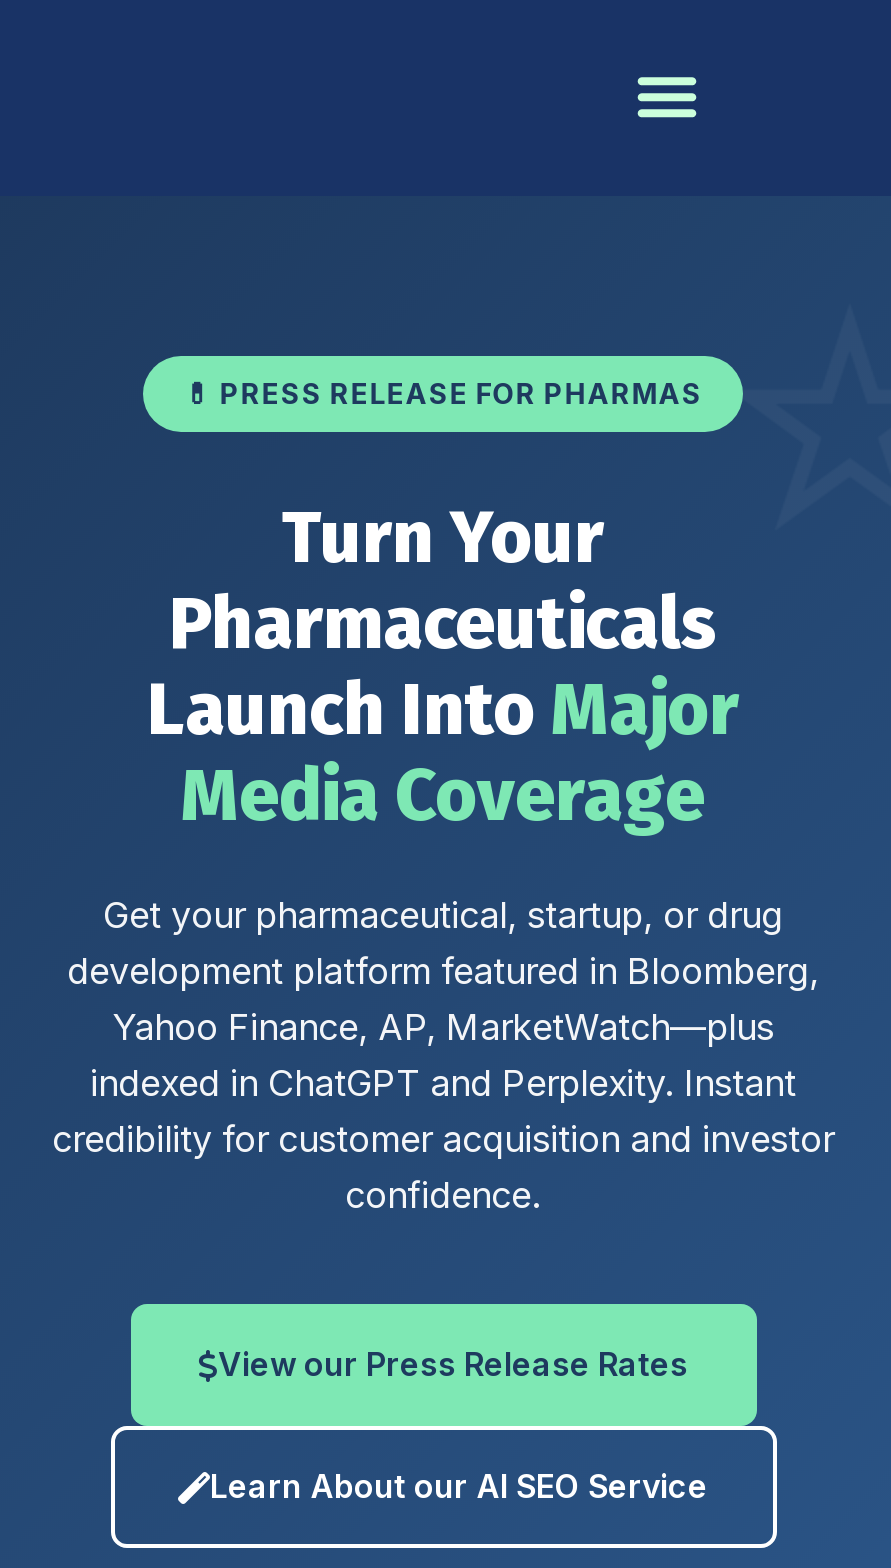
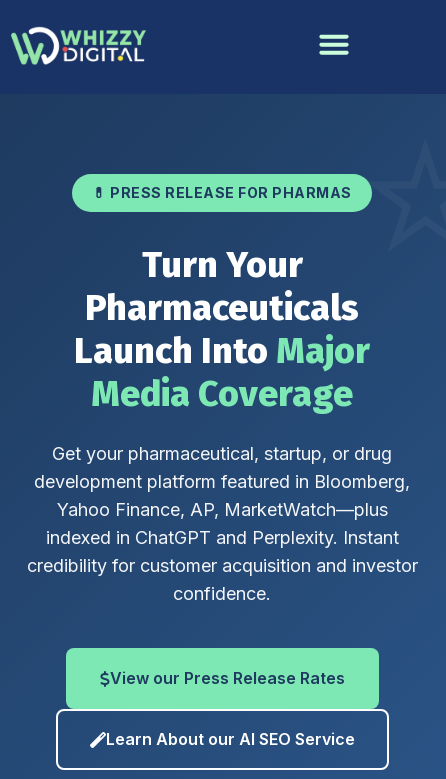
none -> [10,26,146,66] [image]

